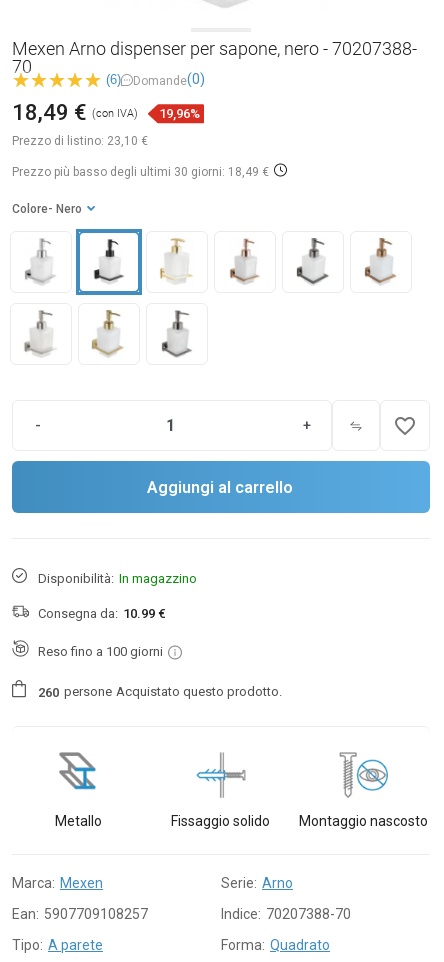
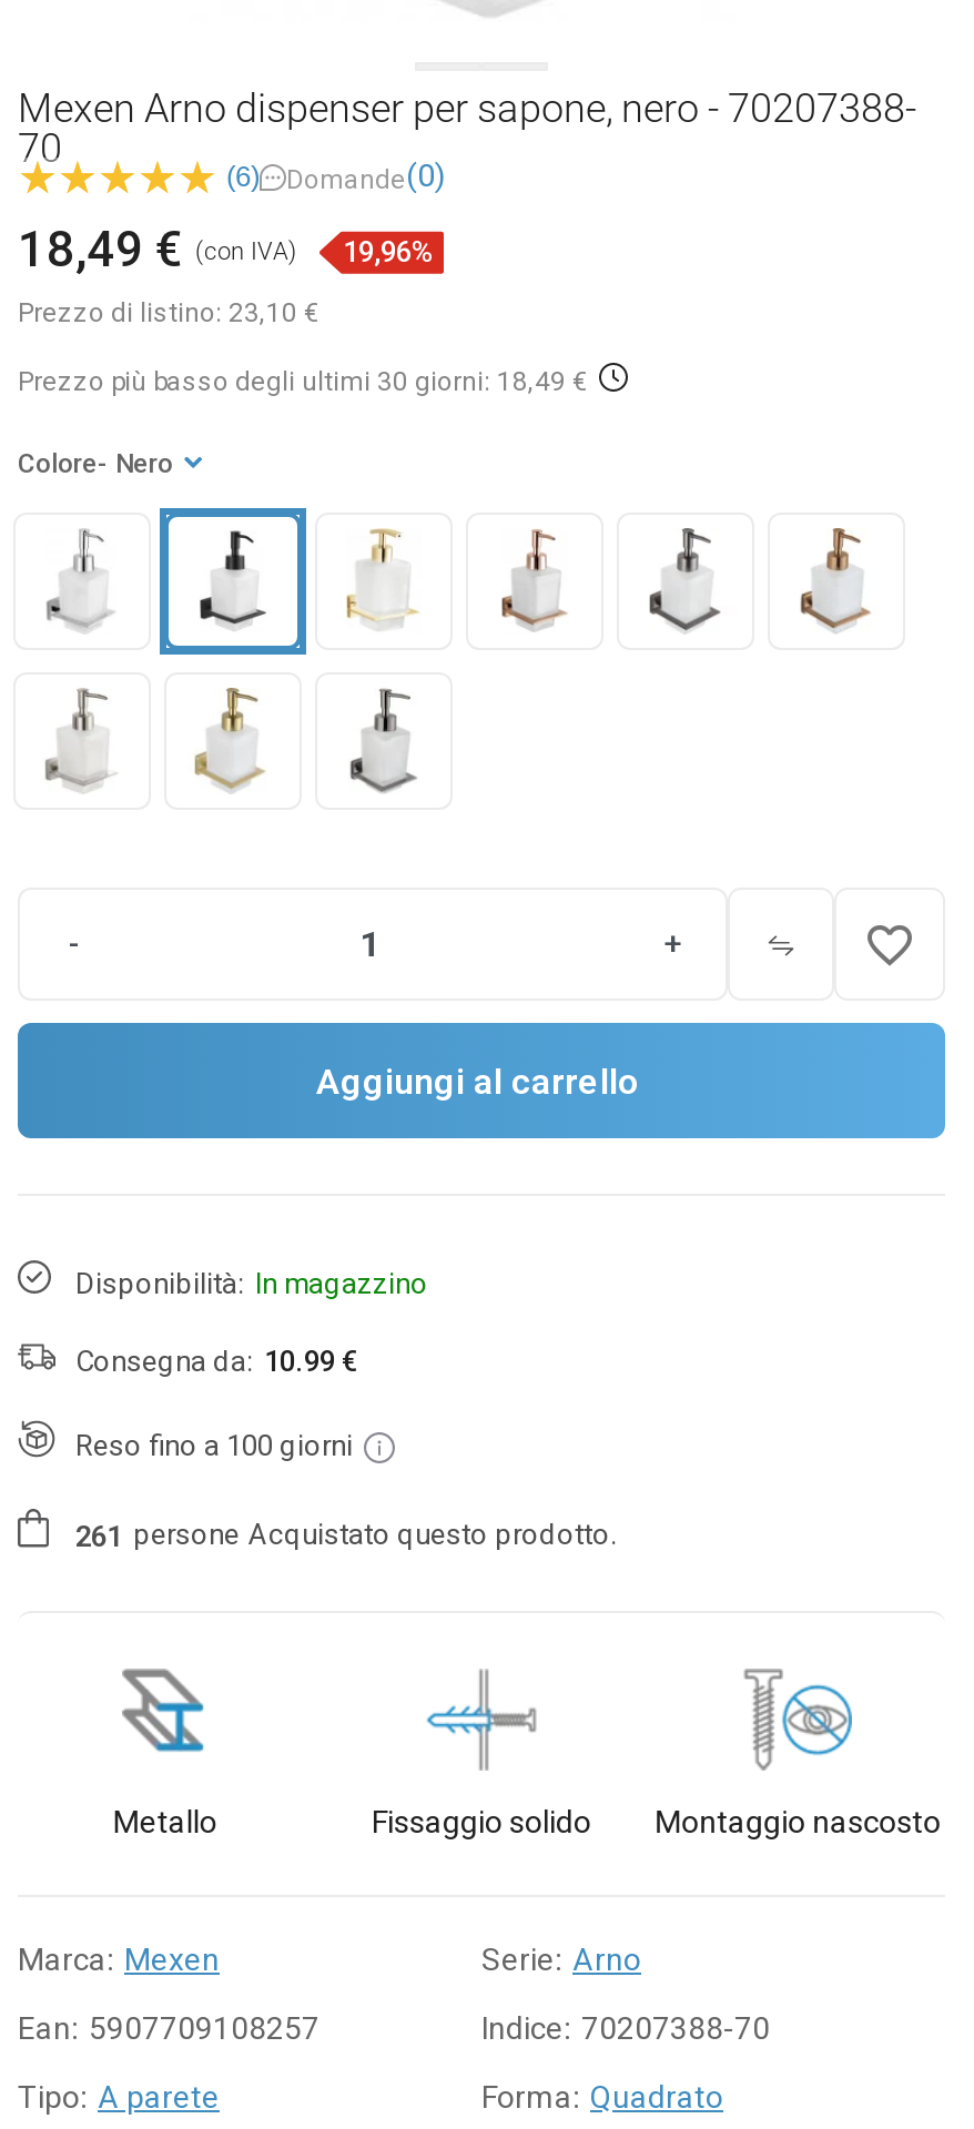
[38,684,282,700] 260 persone Acquistato questo prodotto. -> [75,1518,617,1552] 261 persone Acquistato questo prodotto.

